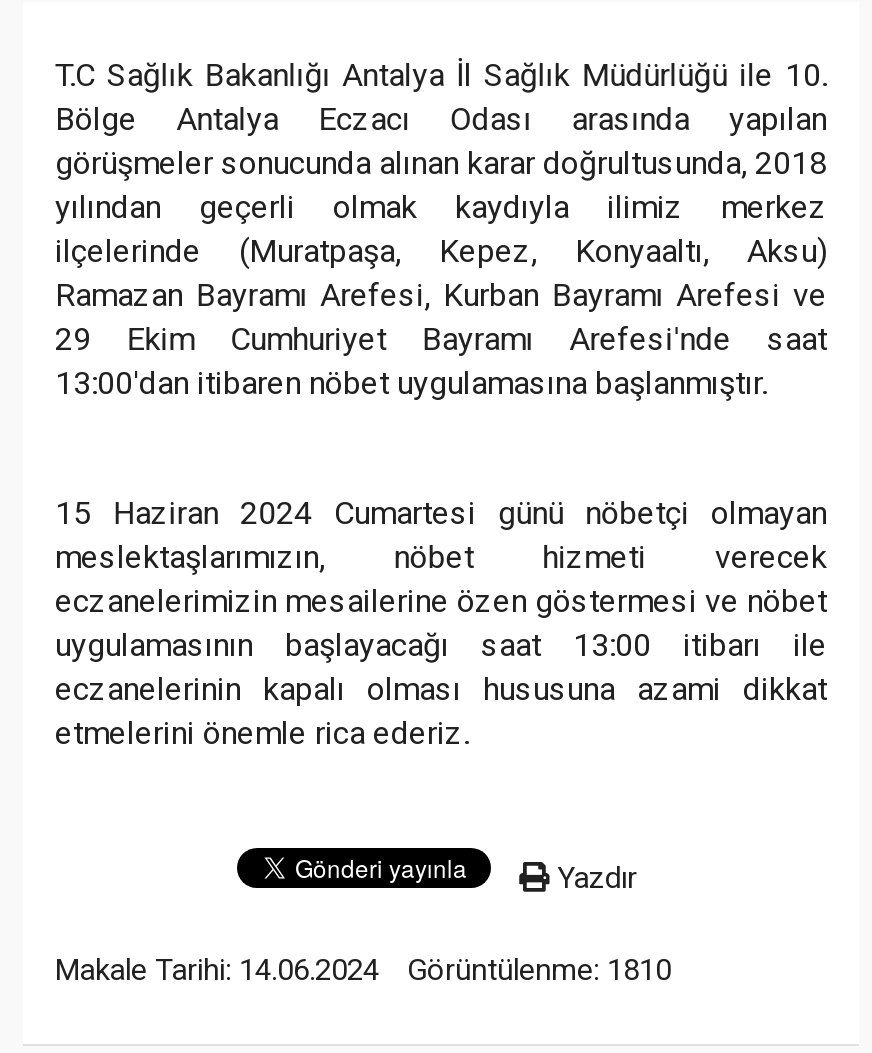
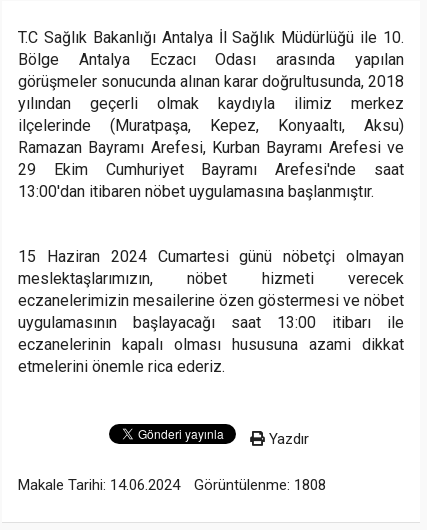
[407,953,671,989] Görüntülenme: 1810 -> [194,476,326,494] Görüntülenme: 1808

